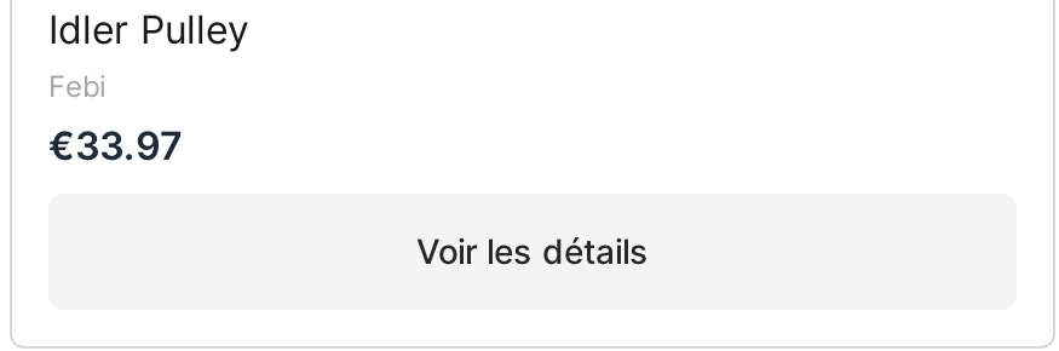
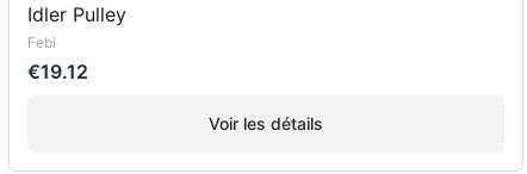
[48,121,182,169] €33.97 -> [27,60,88,83] €19.12

